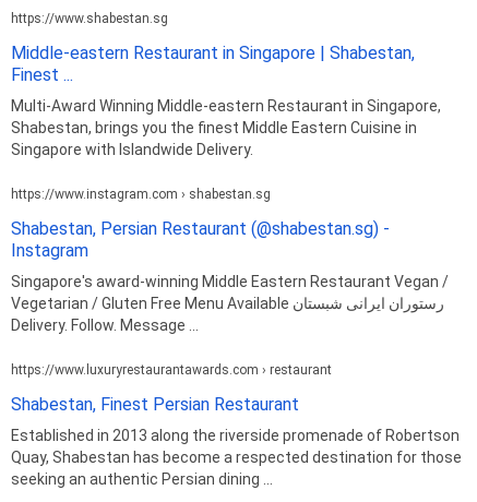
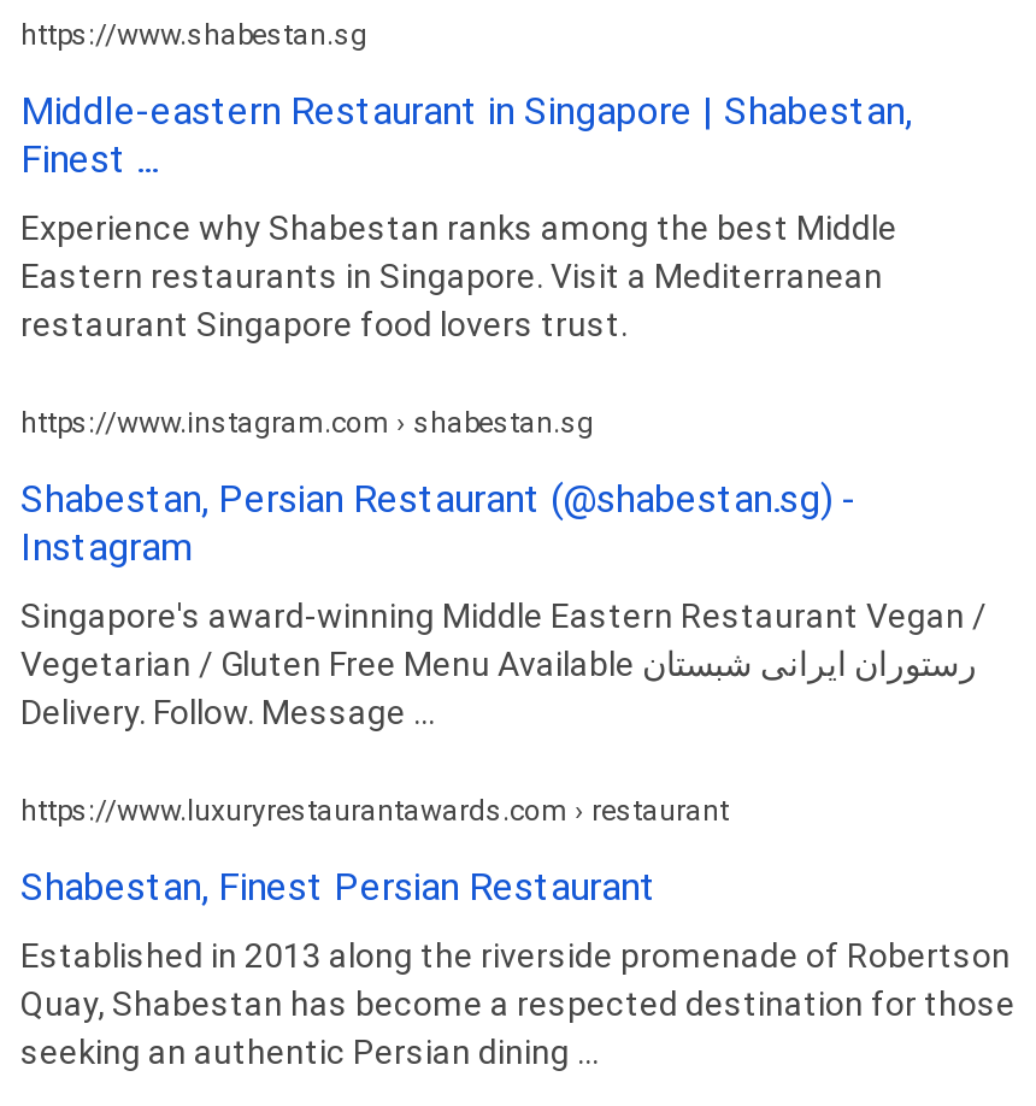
[11,97,441,158] Multi-Award Winning Middle-eastern Restaurant in Singapore, | Shabestan, brings you the finest Middle Eastern Cuisine in | Singapore with Islandwide Delivery. -> [20,208,897,343] Experience why Shabestan ranks among the best Middle | Eastern restaurants in Singapore. Visit a Mediterranean | restaurant Singapore food lovers trust.

